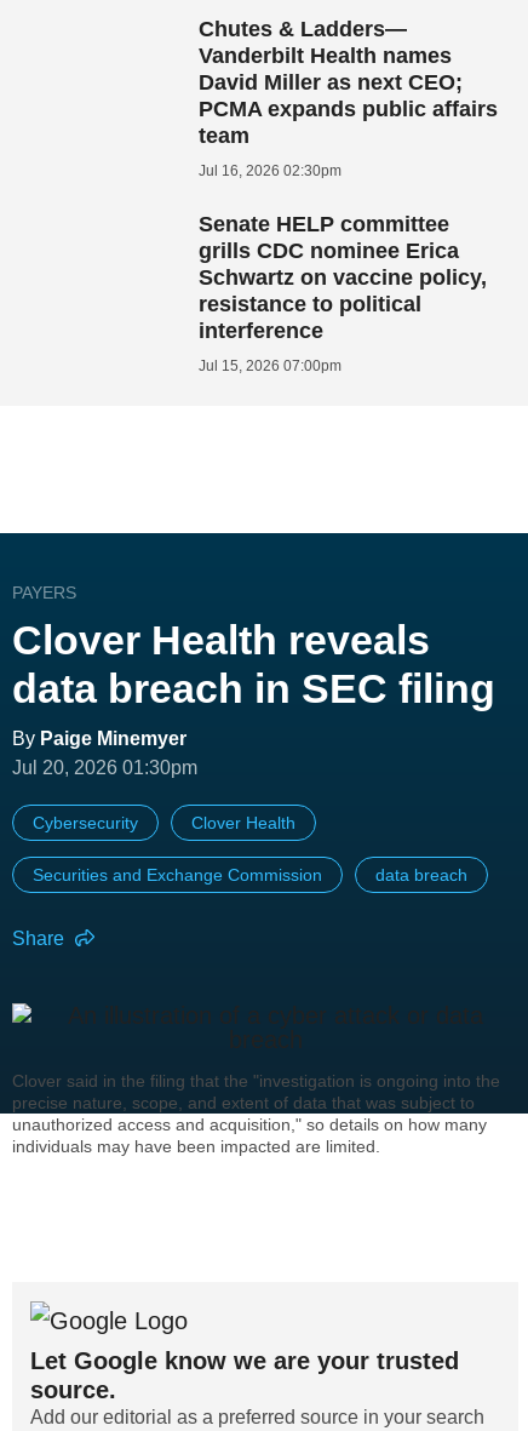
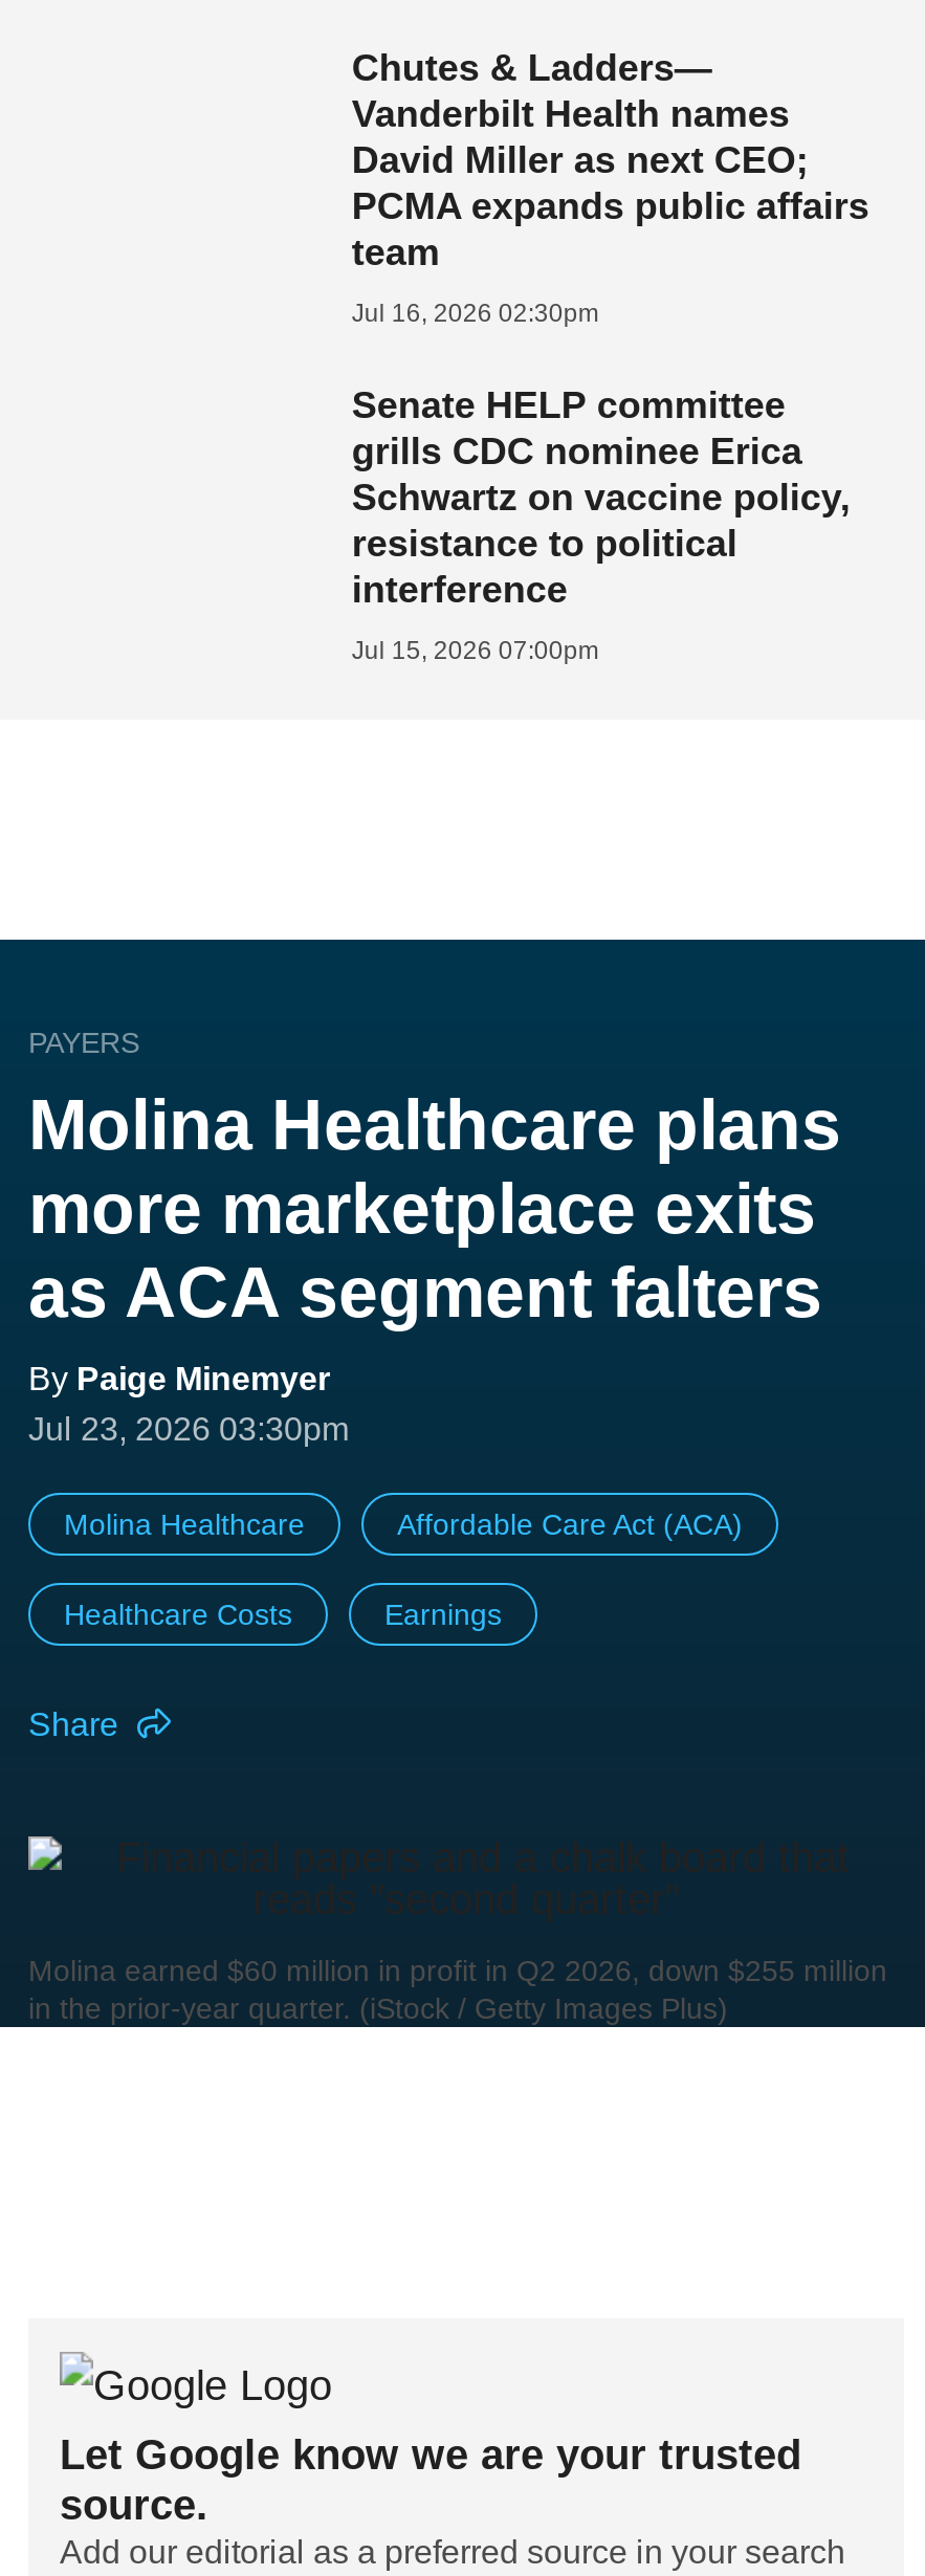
[12,616,495,711] Clover Health reveals | data breach in SEC filing -> [28,1084,841,1331] Molina Healthcare plans | more marketplace exits | as ACA segment falters
[12,757,197,778] Jul 20, 2026 01:30pm -> [28,1410,349,1446] Jul 23, 2026 03:30pm
[33,813,295,832] Cybersecurity | Clover Health -> [64,1507,743,1540] Molina Healthcare | Affordable Care Act (ACA)
[33,865,467,884] Securities and Exchange Commission | data breach -> [64,1597,502,1630] Healthcare Costs | Earnings
[12,1071,500,1156] Clover said in the filing that the "investigation is ongoing into the | precise nature, scope, and extent of data that was subject to | unauthorized access and acquisition," so details on how many | individuals may have been impacted are limited. -> [28,1953,887,2024] Molina earned $60 million in profit in Q2 2026, down $255 million | in the prior-year quarter. (iStock / Getty Images Plus)

